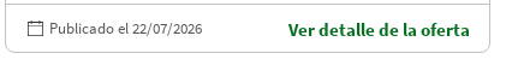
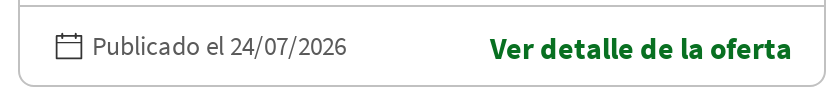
[49,18,202,39] Publicado el 22/07/2026 -> [92,28,346,62] Publicado el 24/07/2026

